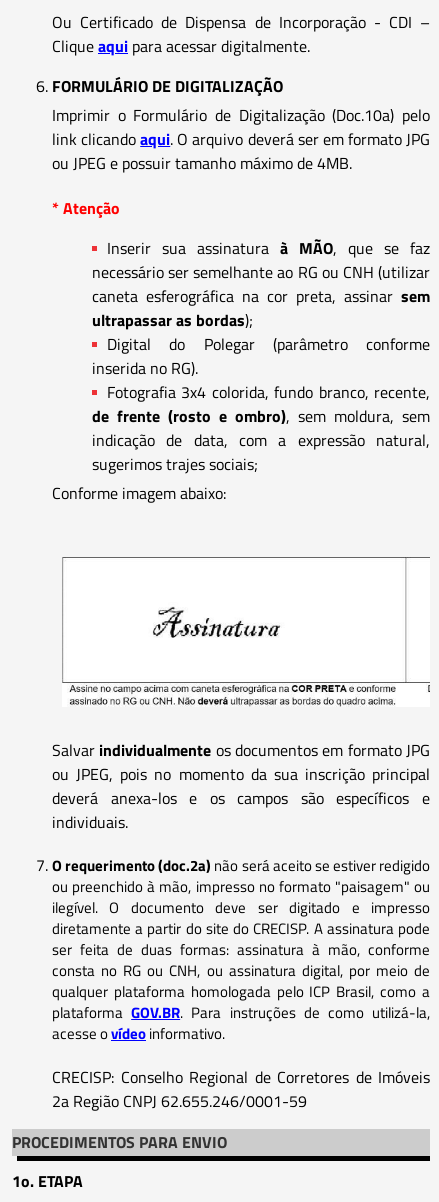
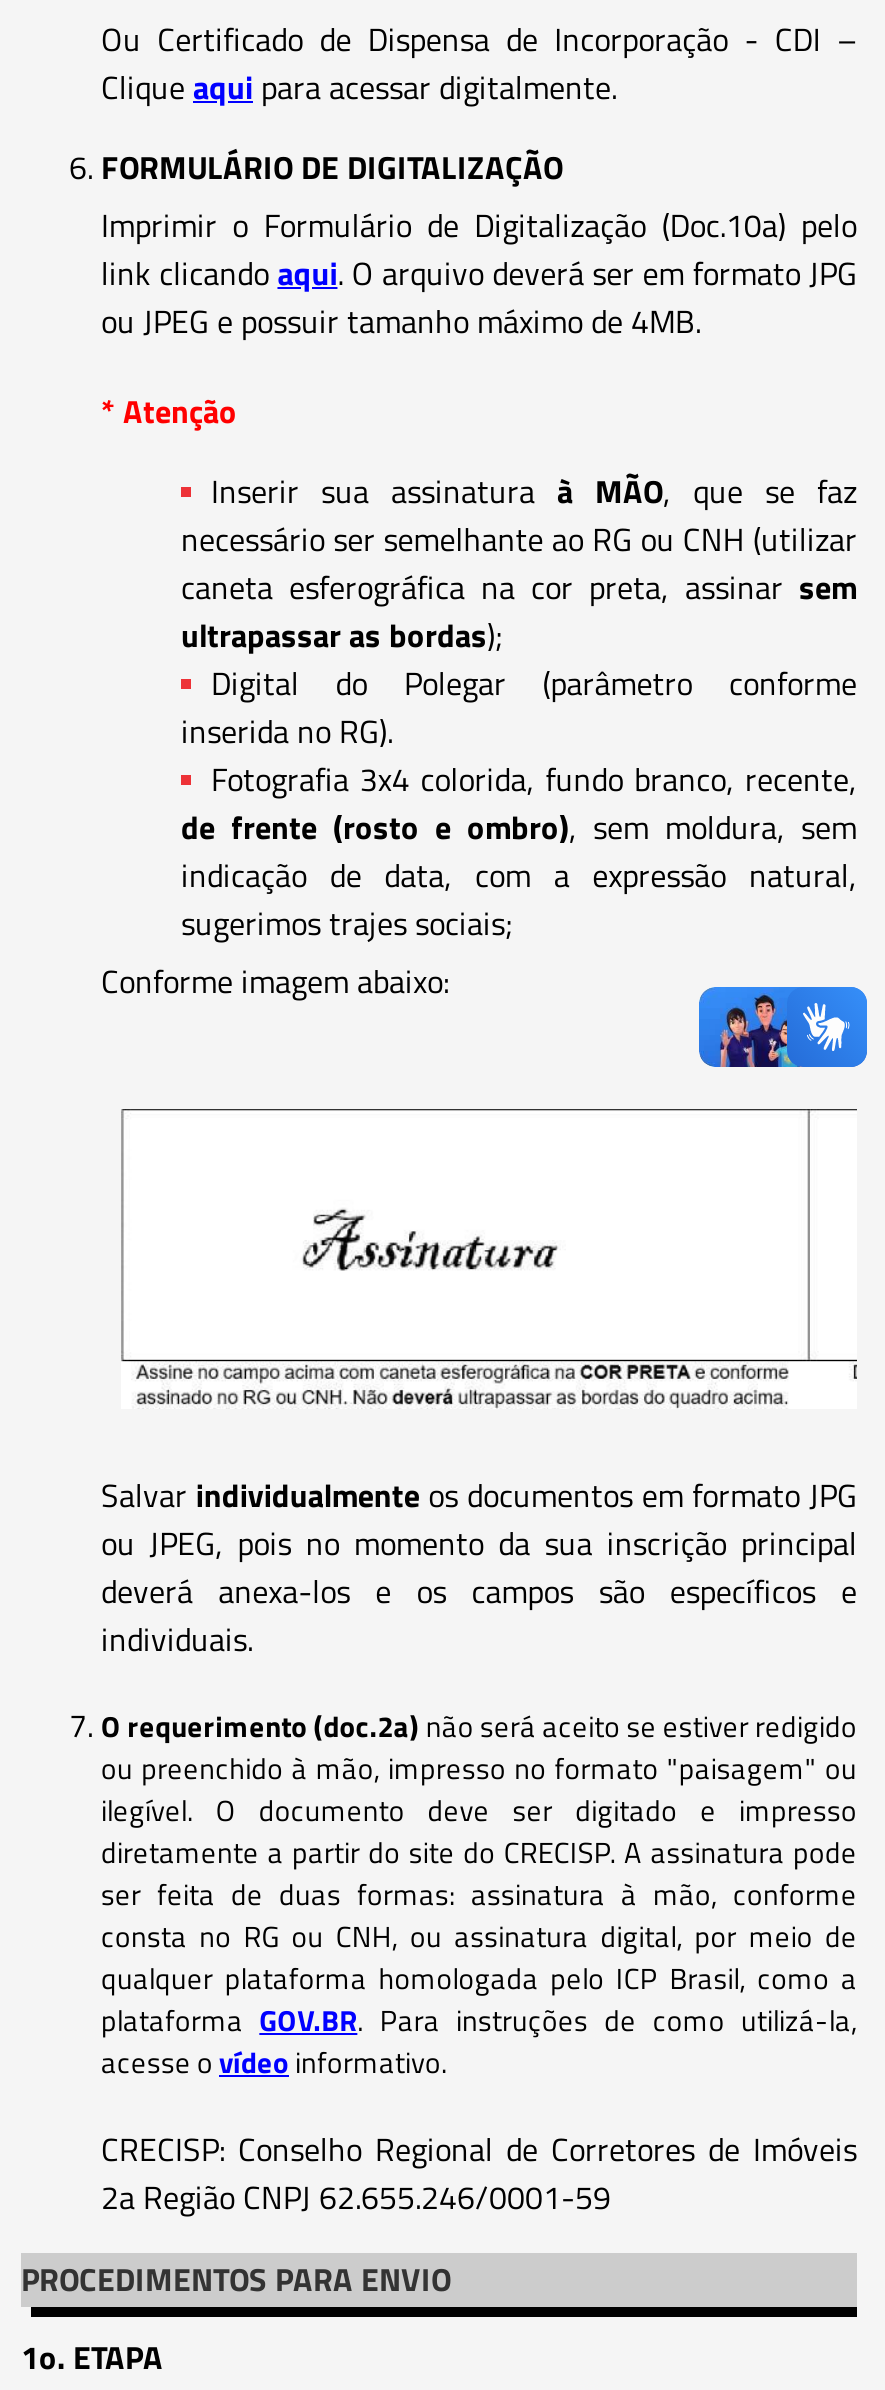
none -> [697,985,869,1069] [image]

